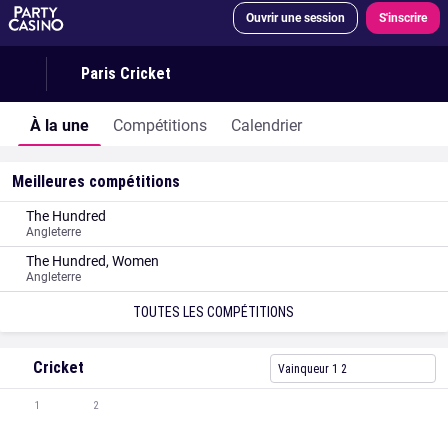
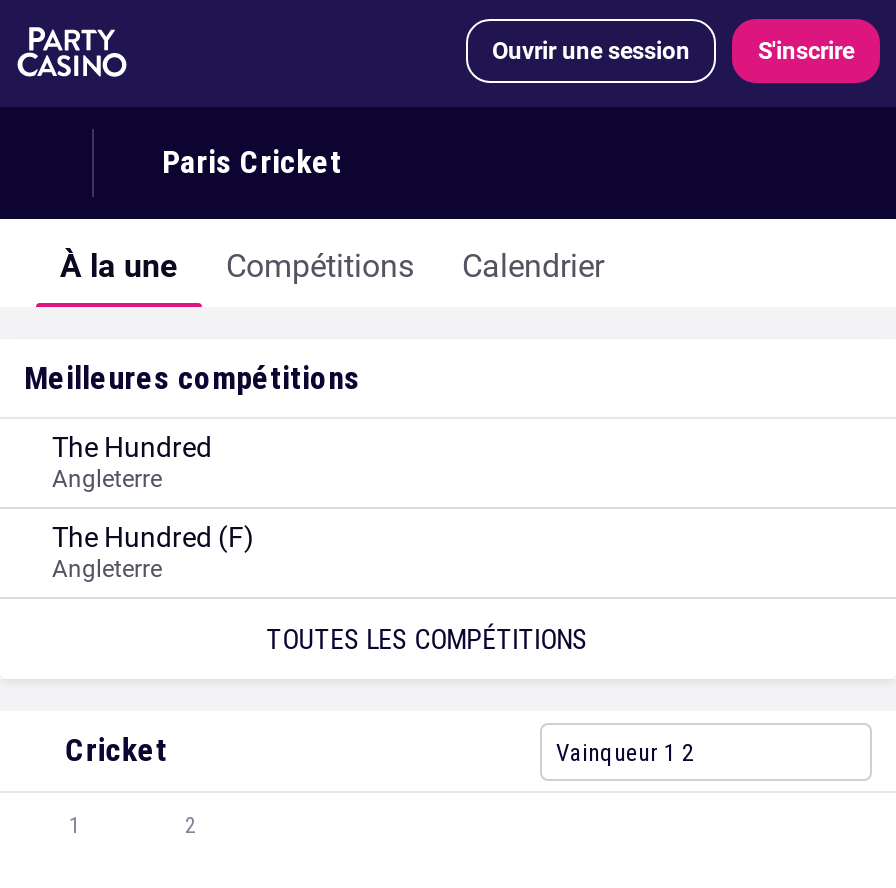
[26,253,159,269] The Hundred, Women -> [52,521,254,553] The Hundred (F)

